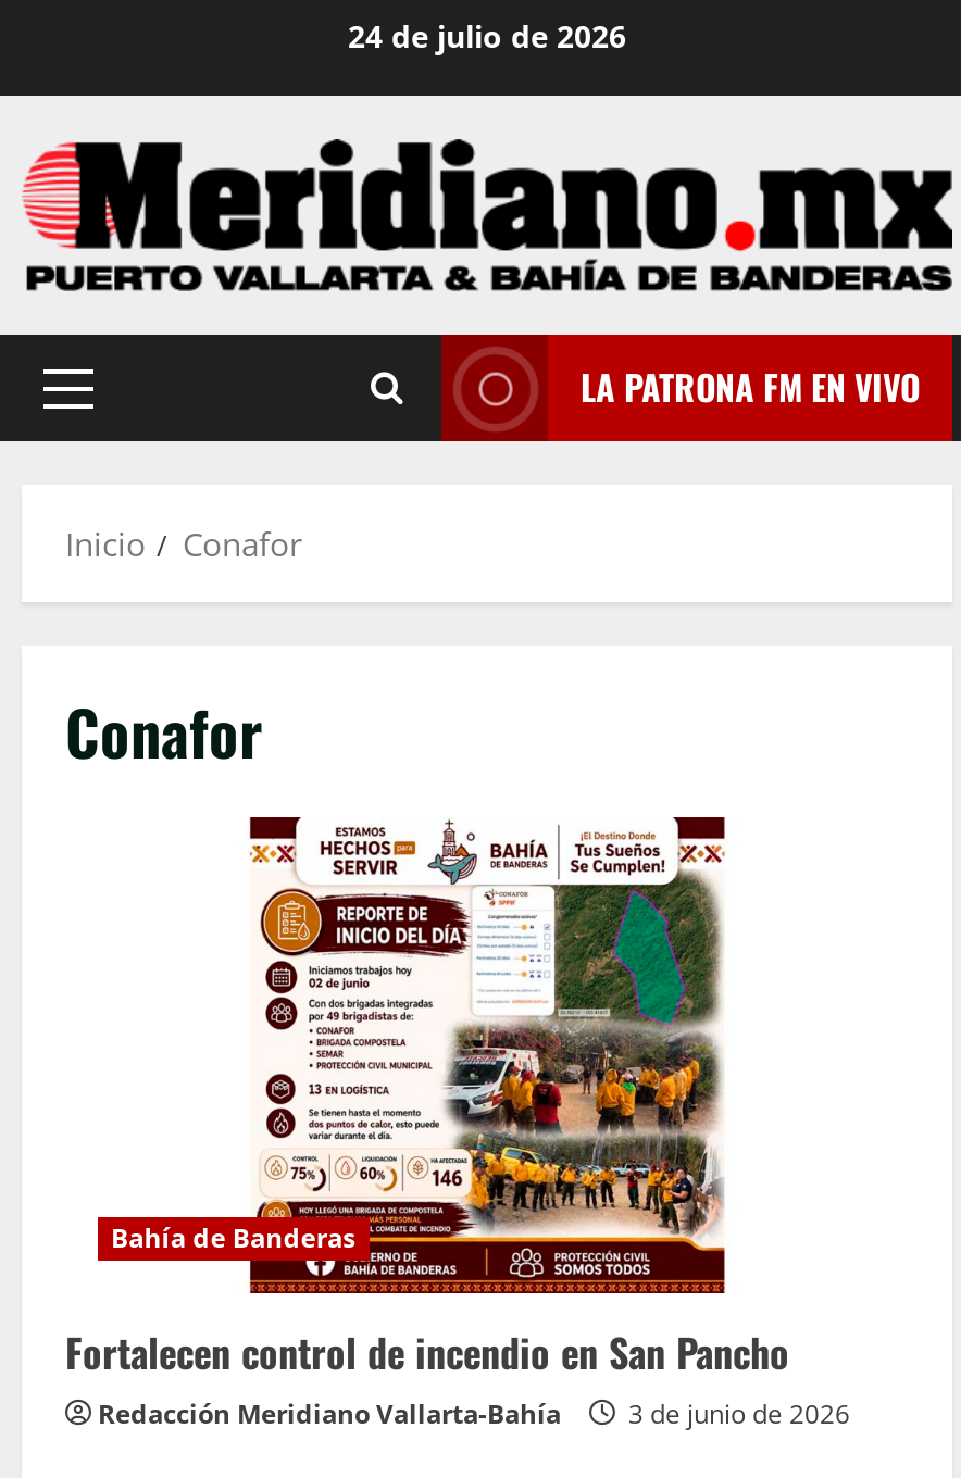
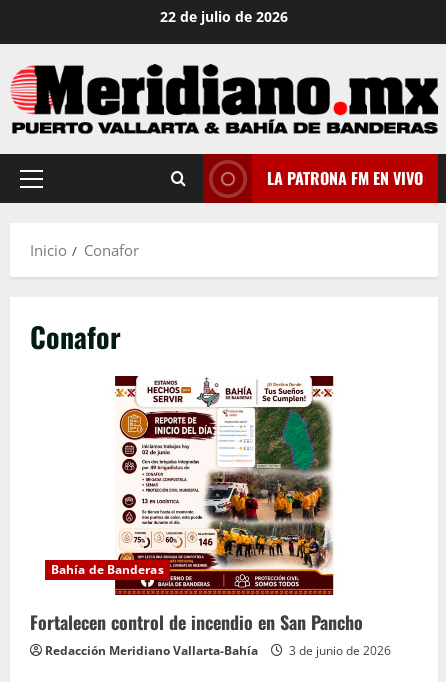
[348,15,626,57] 24 de julio de 2026 -> [160,7,288,26] 22 de julio de 2026

